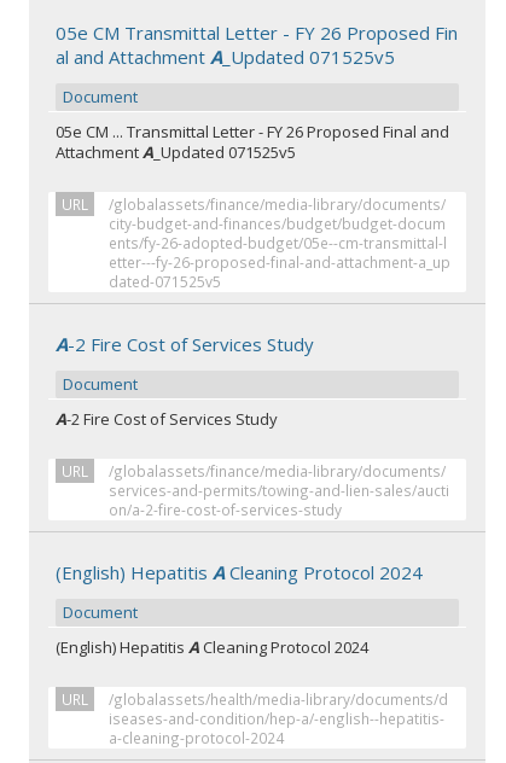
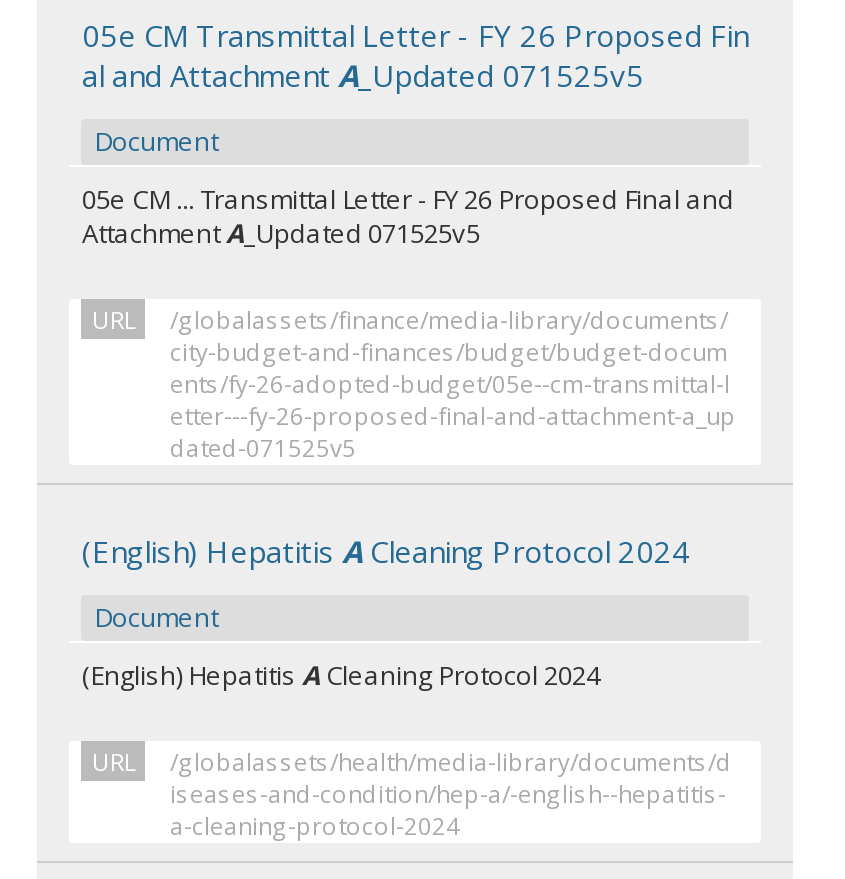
[56,332,450,519] A-2 Fire Cost of Services Study | Document | A-2 Fire Cost of Services Study | URL | /globalassets/finance/media-library/documents/ | services-and-permits/towing-and-lien-sales/aucti | on/a-2-fire-cost-of-services-study -> none

